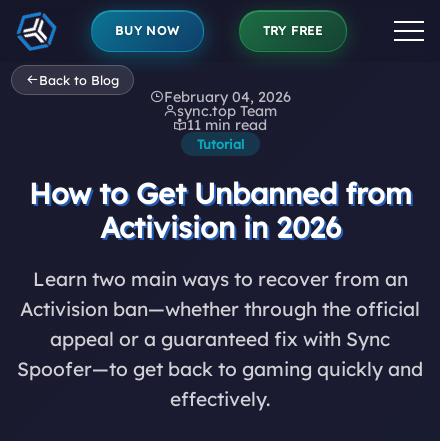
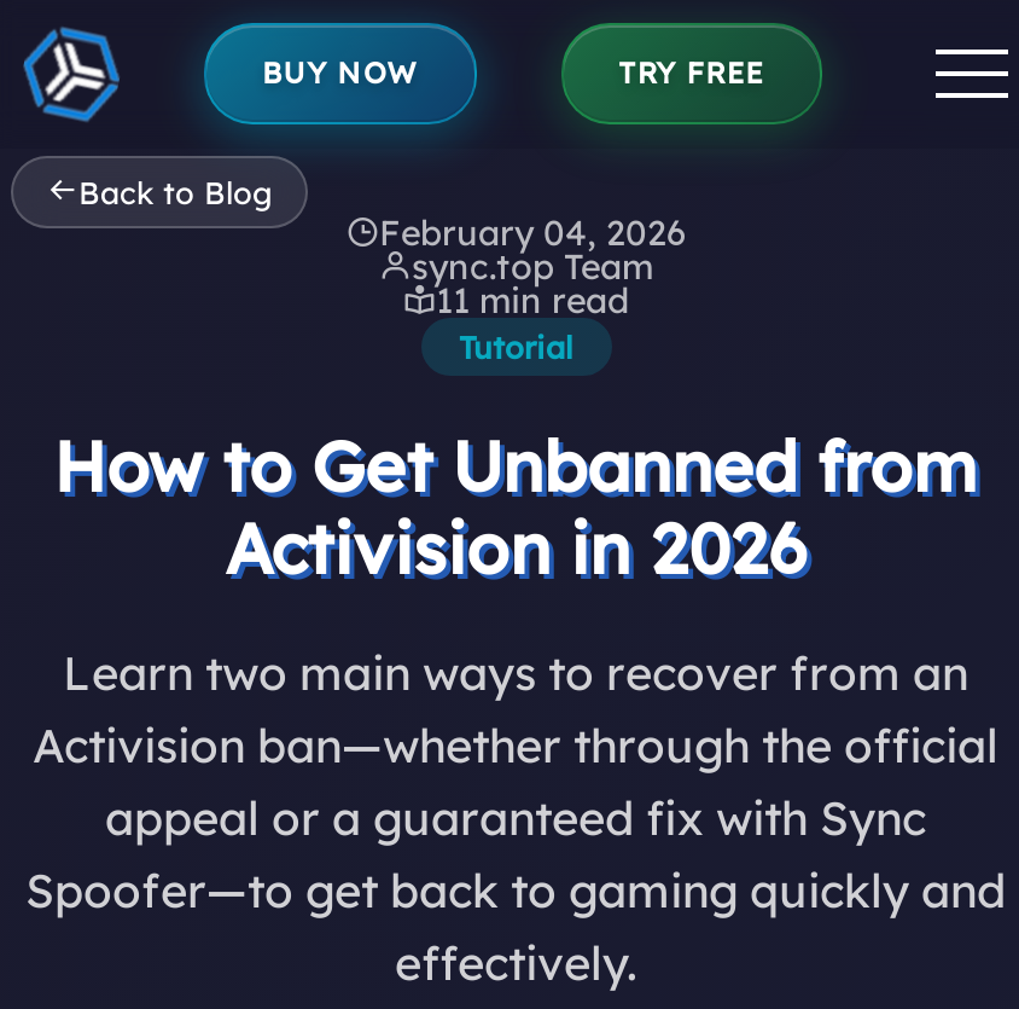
[17,15,56,51] [image] -> [23,35,117,122] [image]

